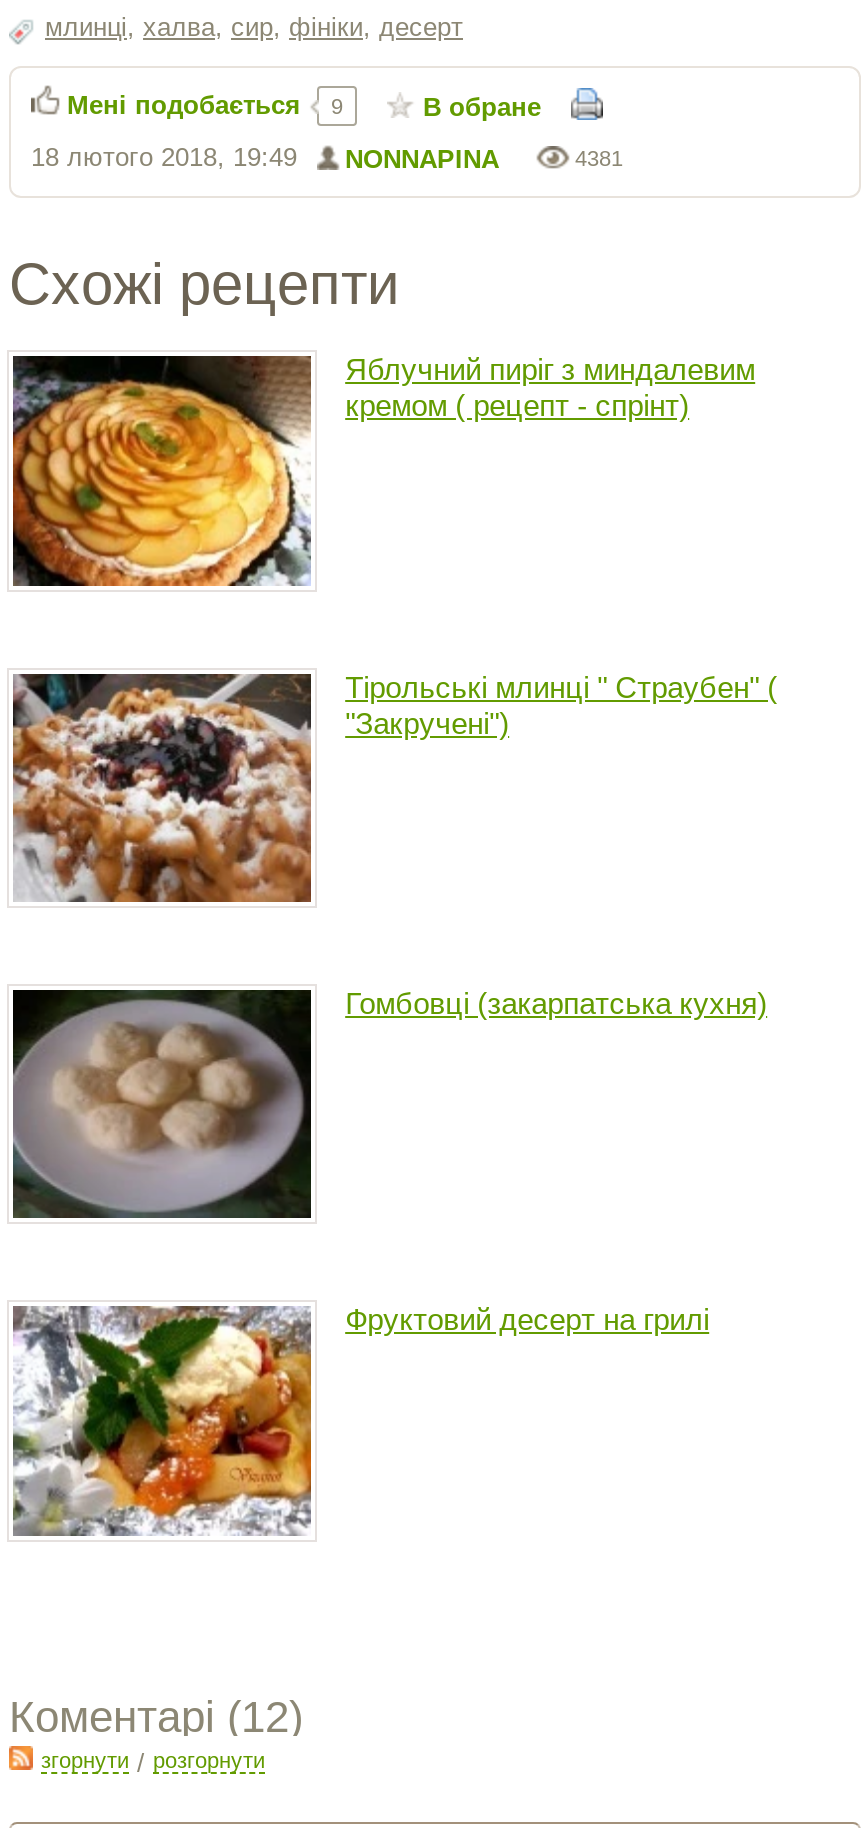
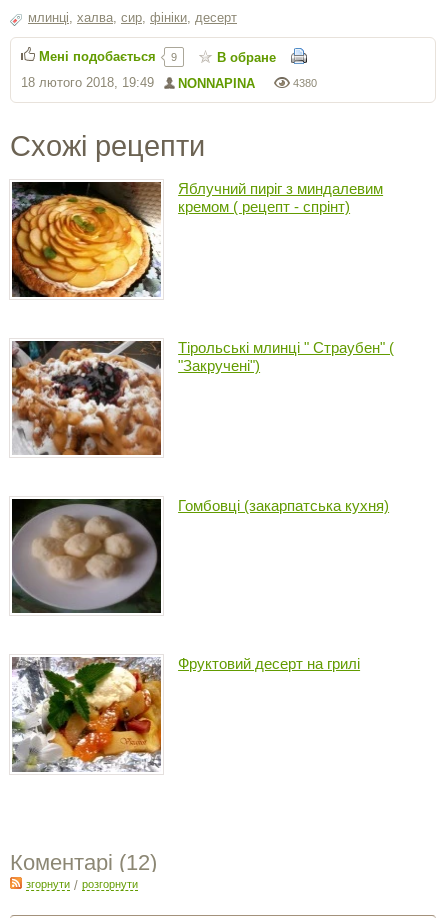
[575,147,623,171] 4381 -> [293,77,317,89] 4380

